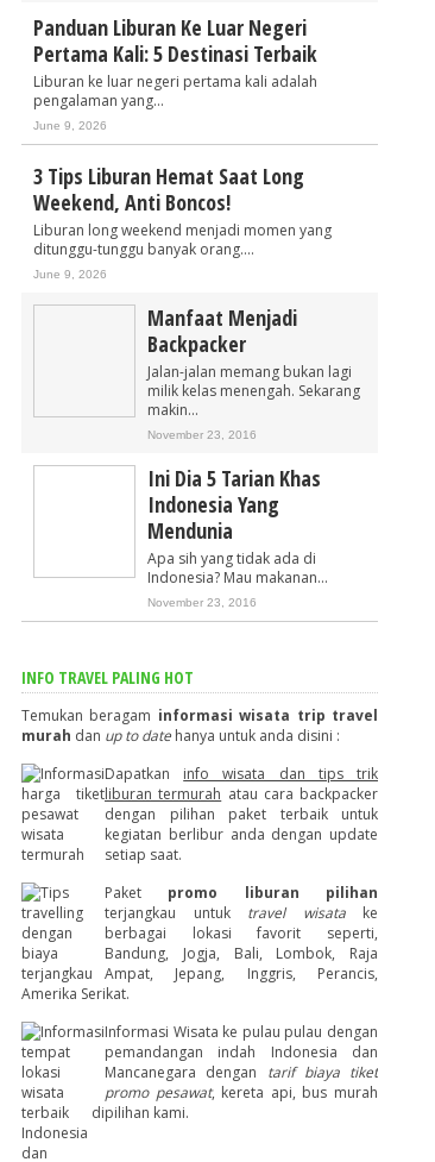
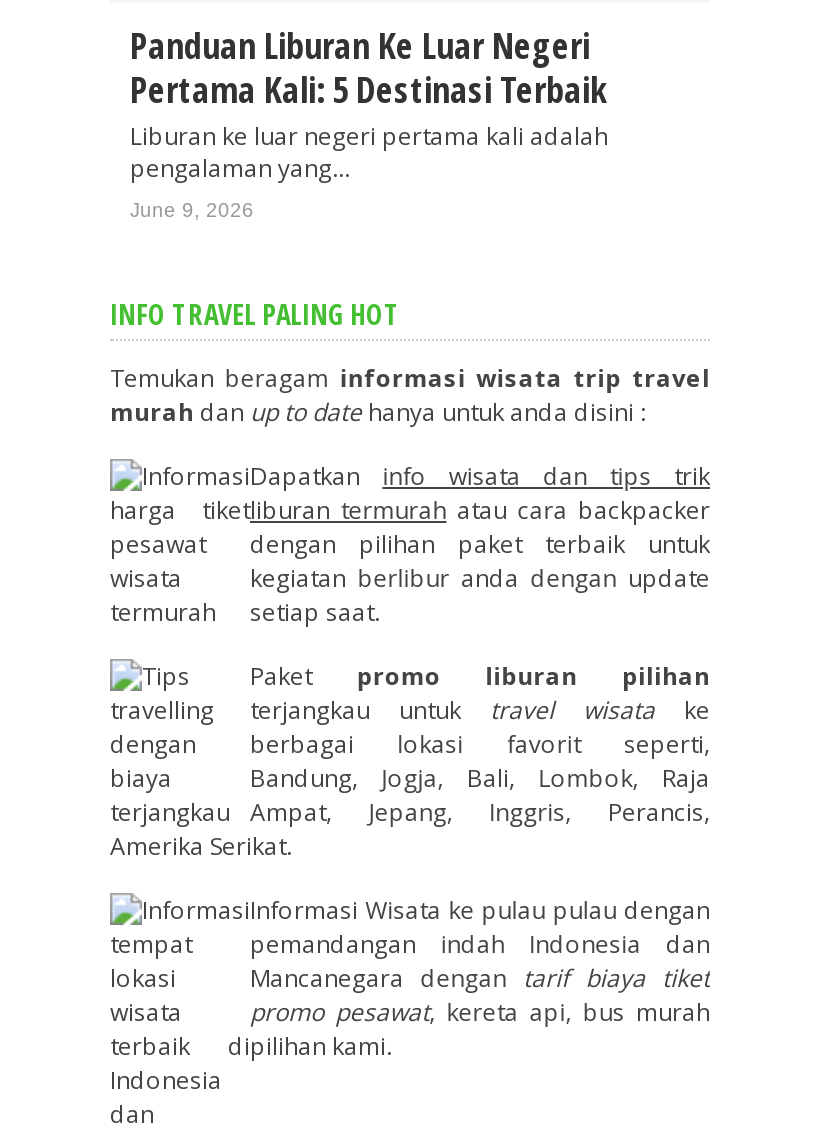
[33,162,360,609] 3 Tips Liburan Hemat Saat Long | Weekend, Anti Boncos! | Liburan long weekend menjadi momen yang | ditunggu-tunggu banyak orang.... | June 9, 2026 | Manfaat Menjadi | Backpacker | Jalan-jalan memang bukan lagi | milik kelas menengah. Sekarang | makin... | November 23, 2016 | Ini Dia 5 Tarian Khas | Indonesia Yang | Mendunia | Apa sih yang tidak ada di | Indonesia? Mau makanan... | November 23, 2016 -> none

